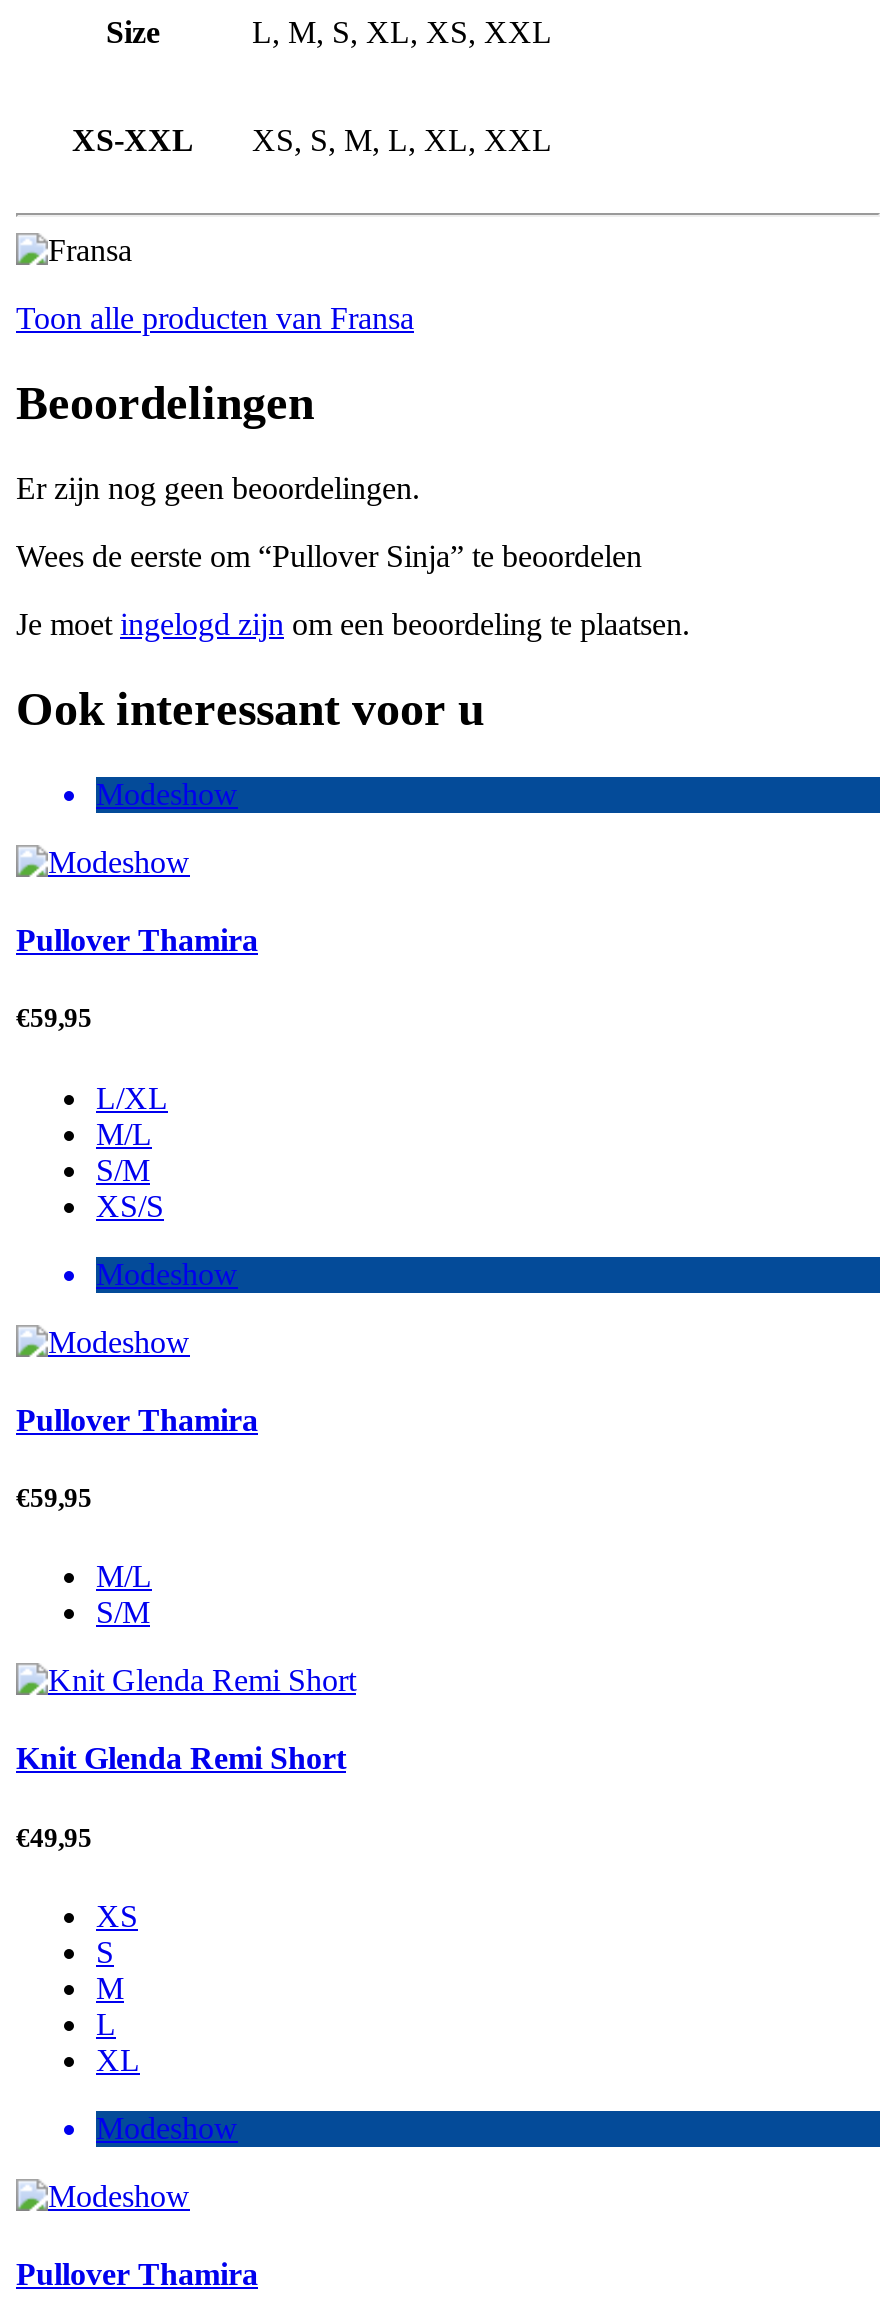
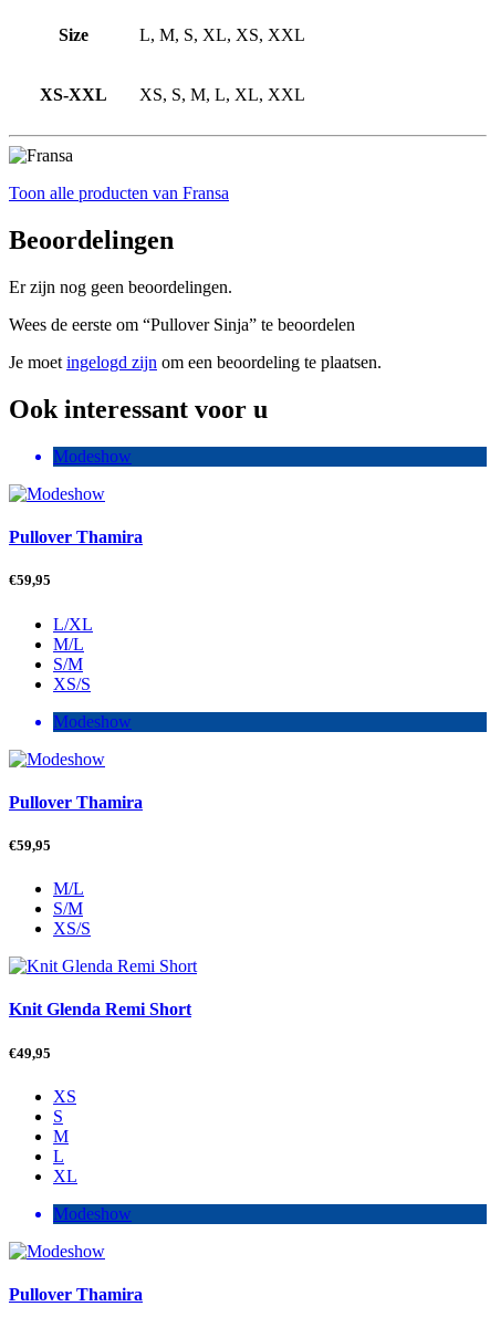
none -> [53,919,91,938] XS/S

